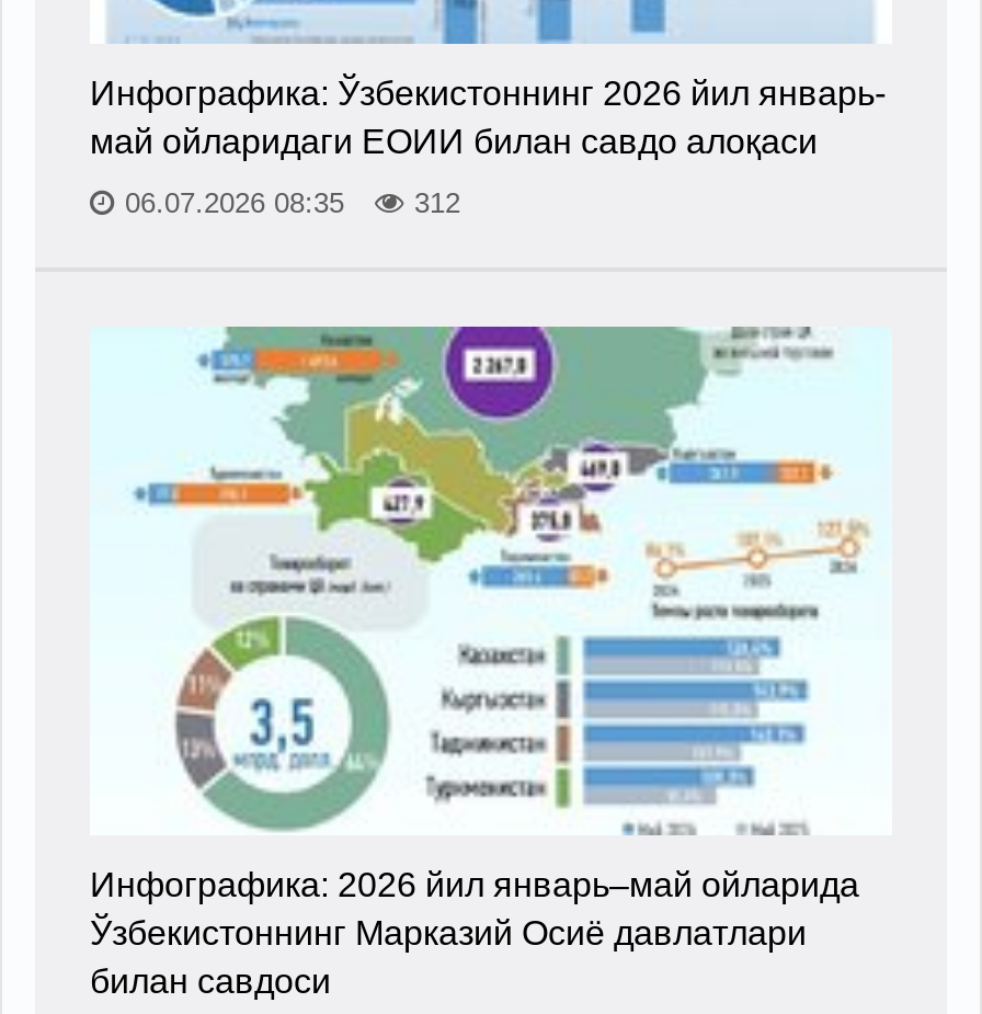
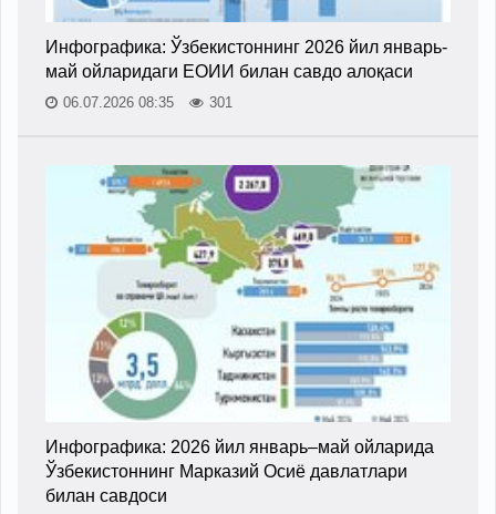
[125,186,460,219] 06.07.2026 08:35 312 -> [63,94,232,111] 06.07.2026 08:35 301

